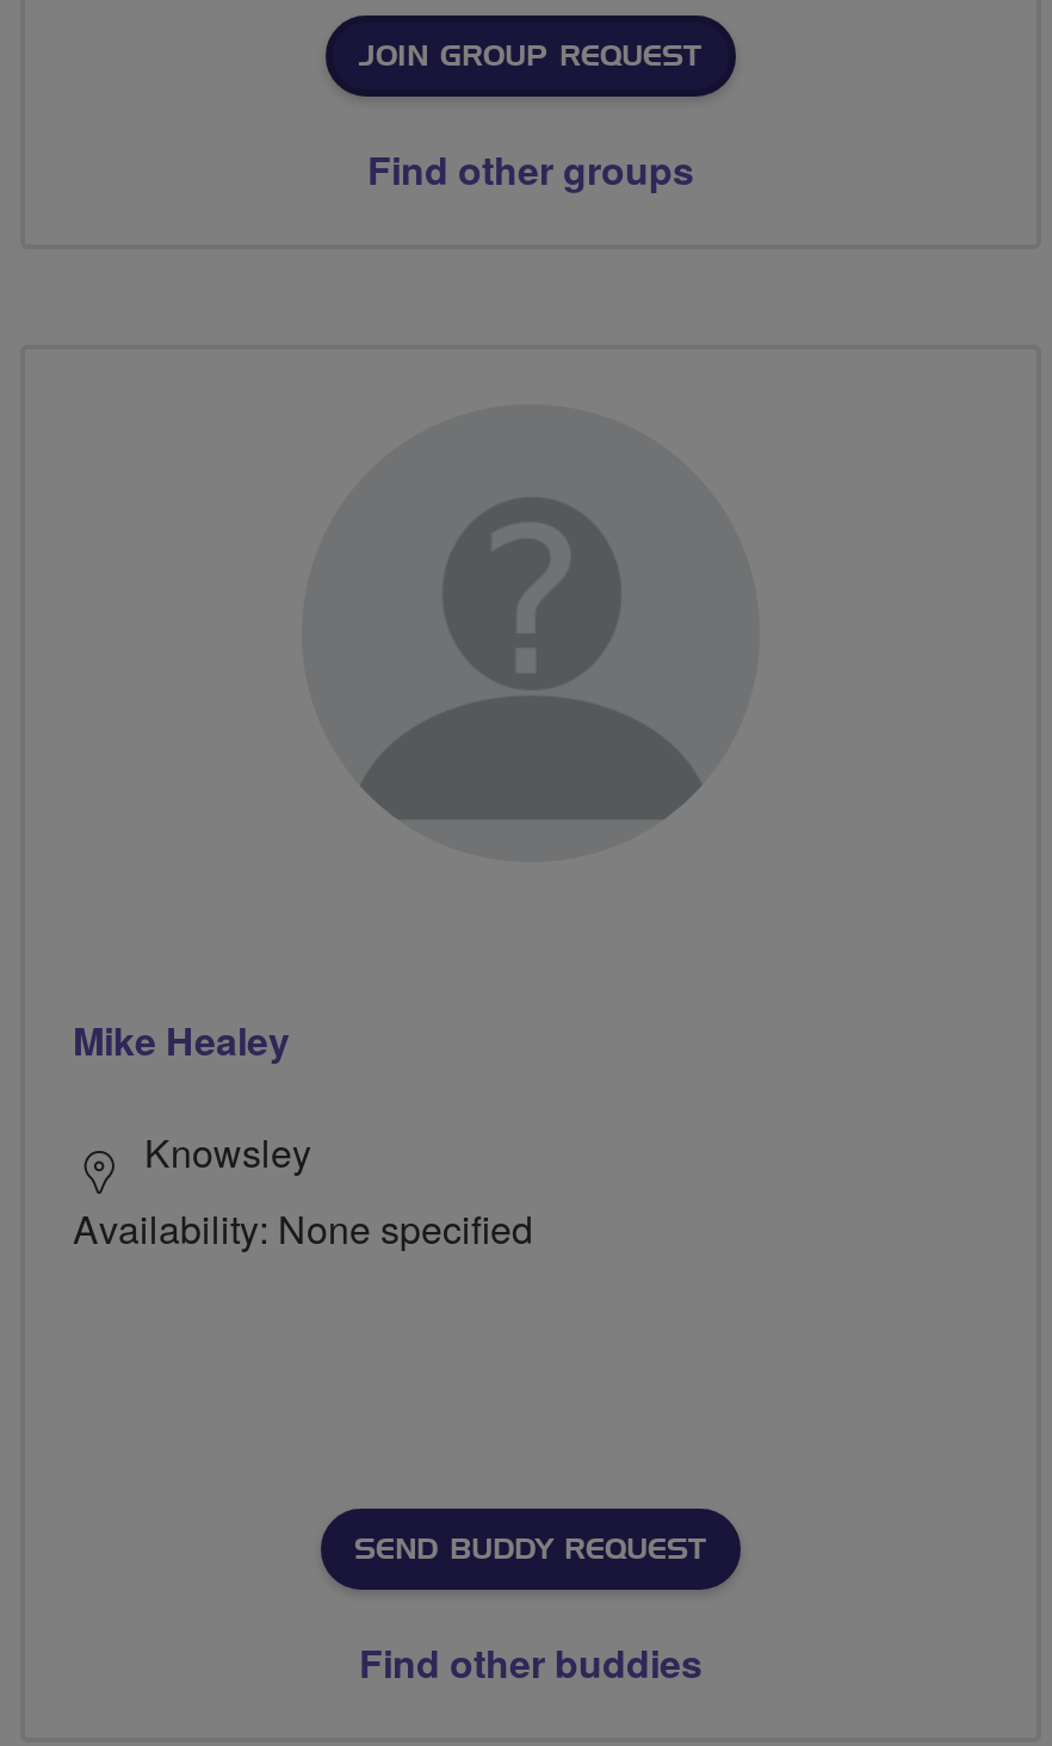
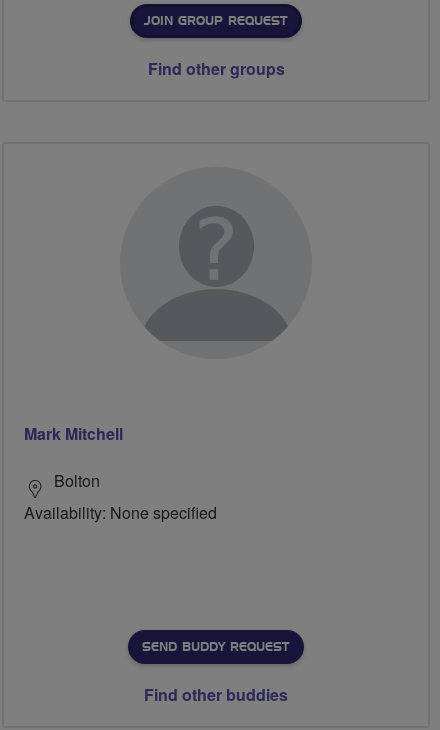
[73,1012,290,1066] Mike Healey -> [24,422,123,445] Mark Mitchell
[144,1124,311,1179] Knowsley -> [54,469,100,492] Bolton

